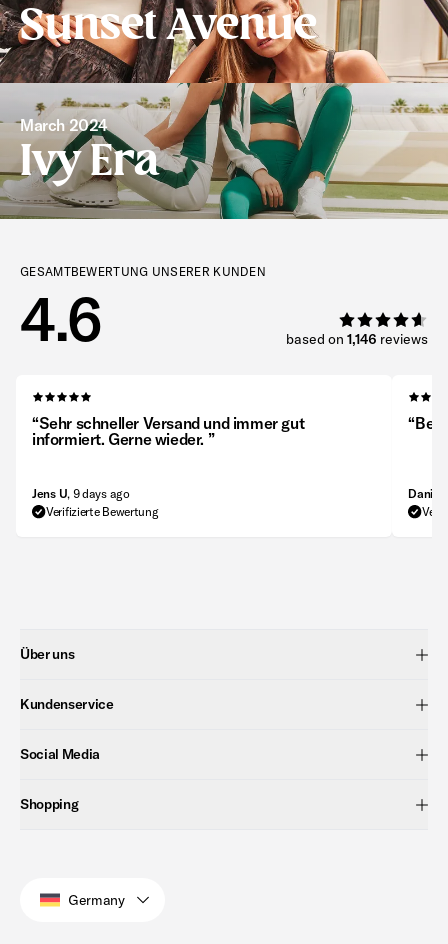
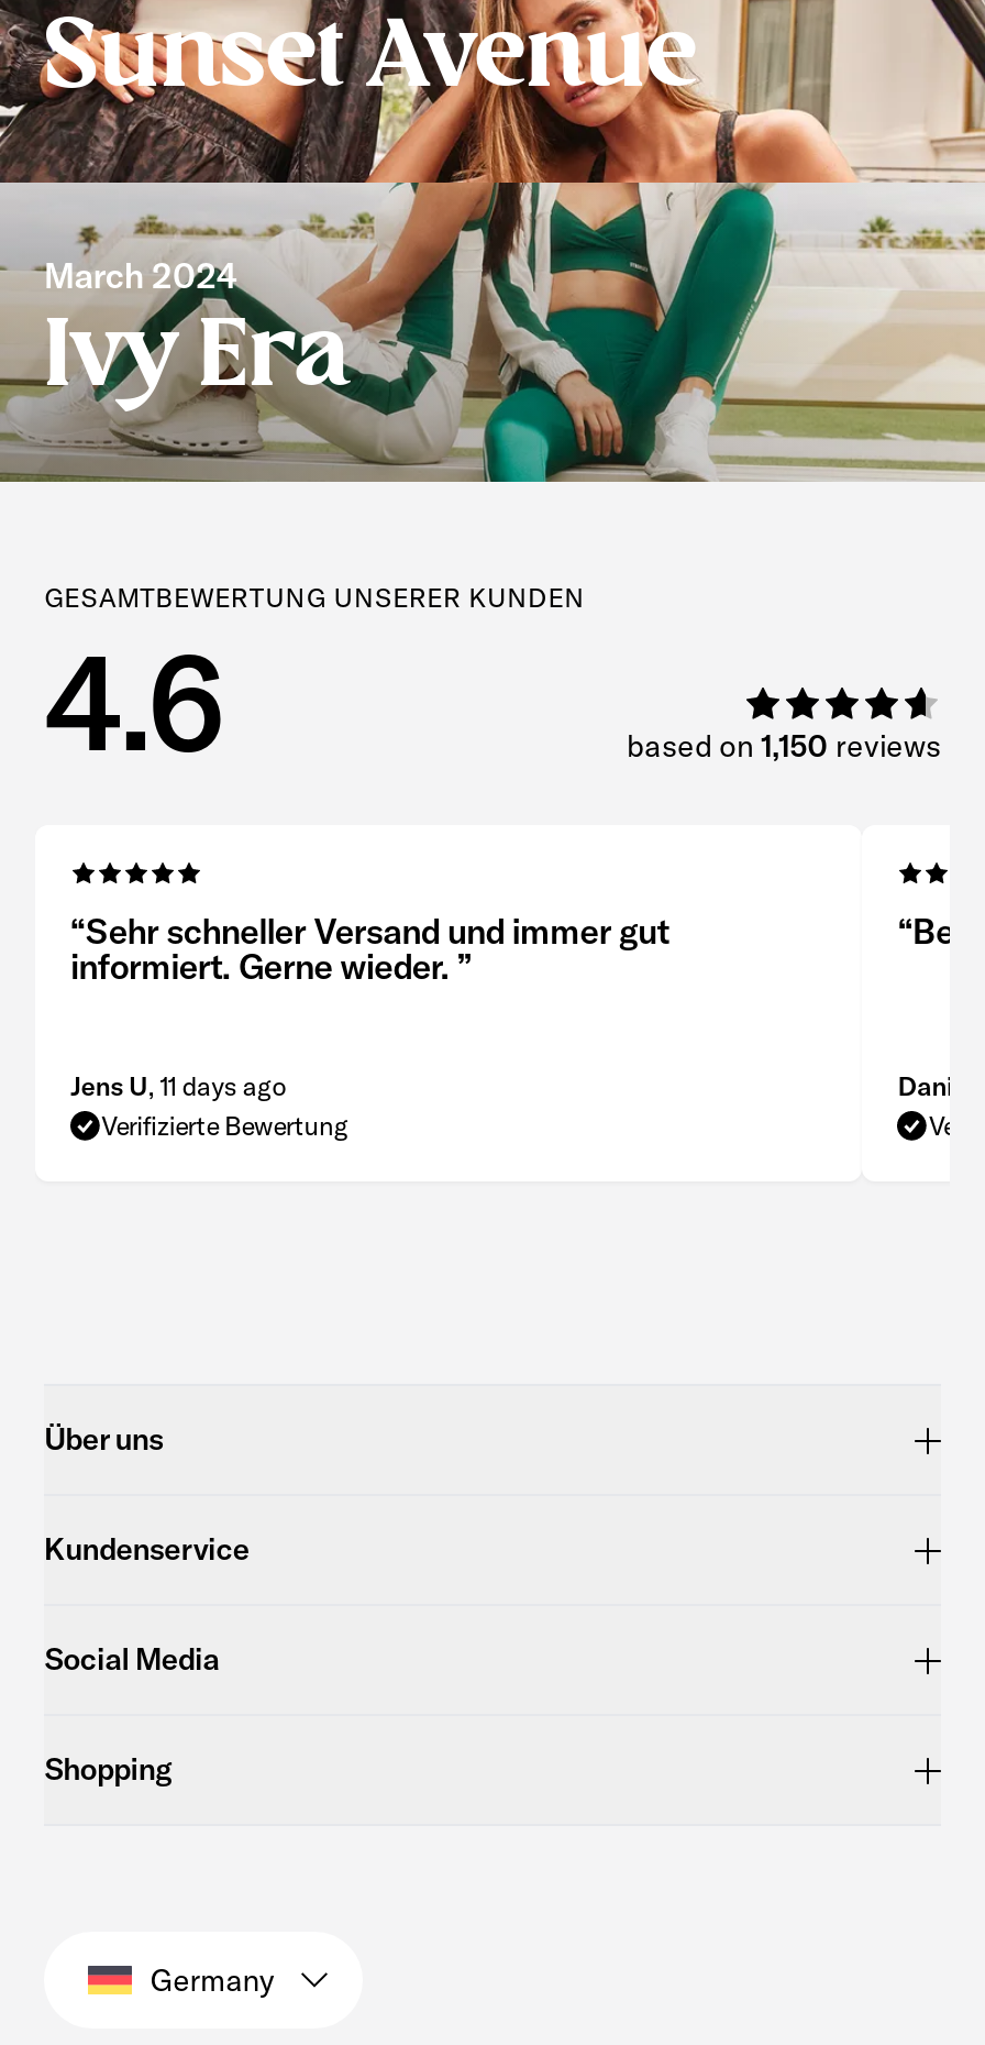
[286,330,428,348] based on 1,146 reviews -> [627,726,941,766] based on 1,150 reviews
[32,486,130,501] Jens U, 9 days ago -> [70,1069,286,1102] Jens U, 11 days ago

